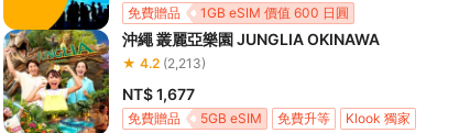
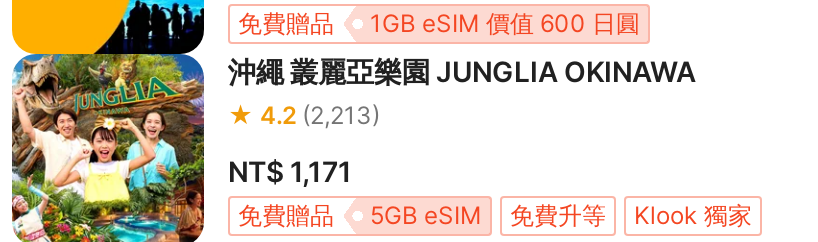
[122,84,195,103] NT$ 1,677 -> [228,153,352,187] NT$ 1,171

